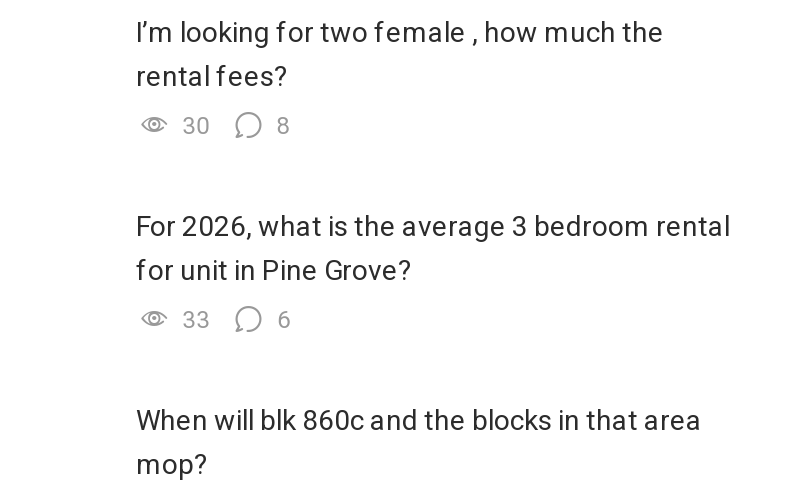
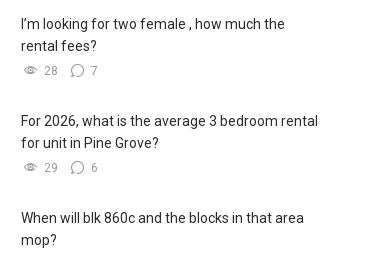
[182,113,210,141] 30 -> [44,64,58,78] 28
[277,113,291,141] 8 -> [91,64,98,78] 7
[182,307,210,335] 33 -> [44,161,58,175] 29

